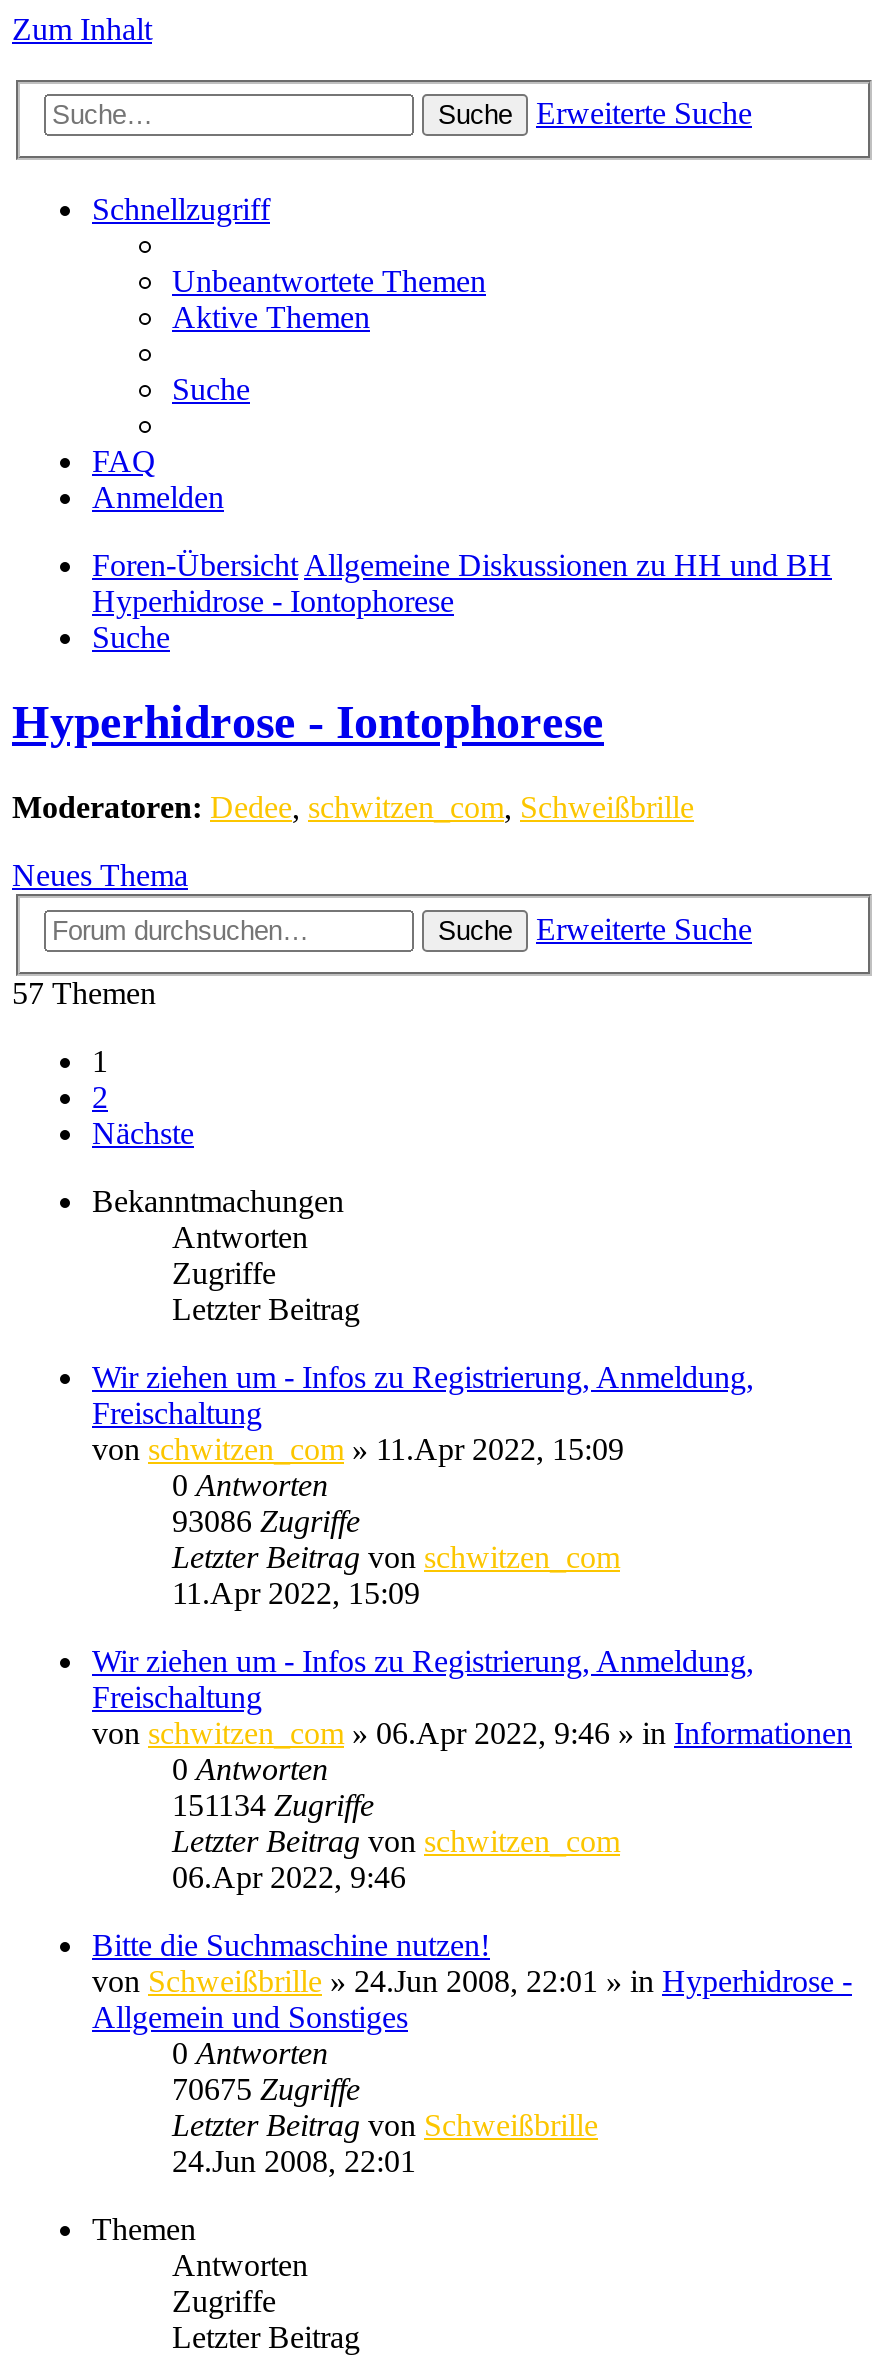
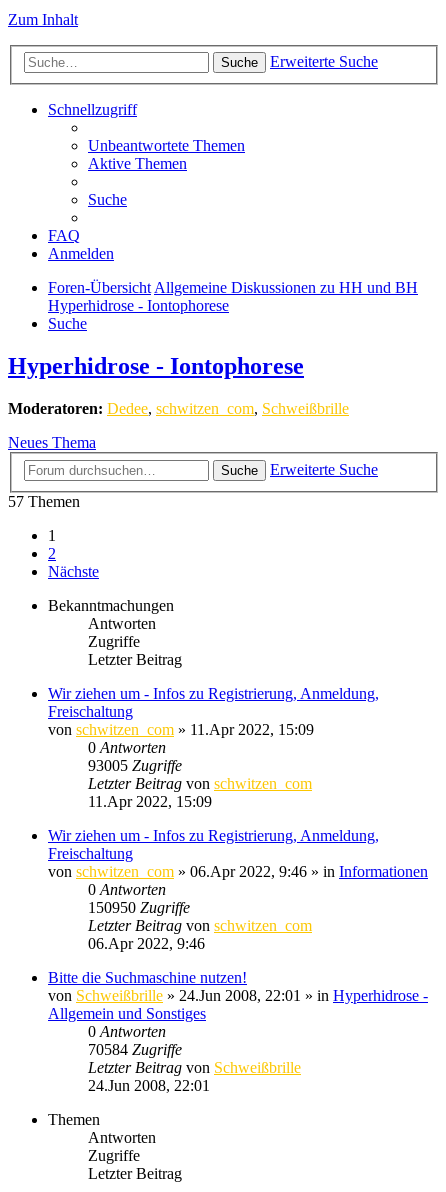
[172,1504,360,1538] 93086 Zugriffe -> [88,757,182,774] 93005 Zugriffe
[172,1788,374,1822] 151134 Zugriffe -> [88,899,190,916] 150950 Zugriffe
[172,2072,360,2106] 70675 Zugriffe -> [88,1041,182,1058] 70584 Zugriffe

